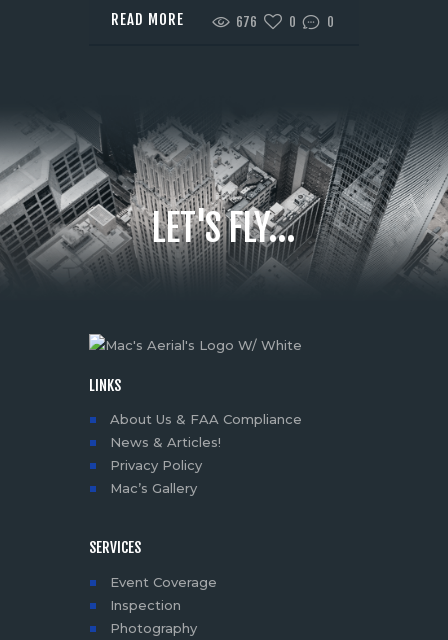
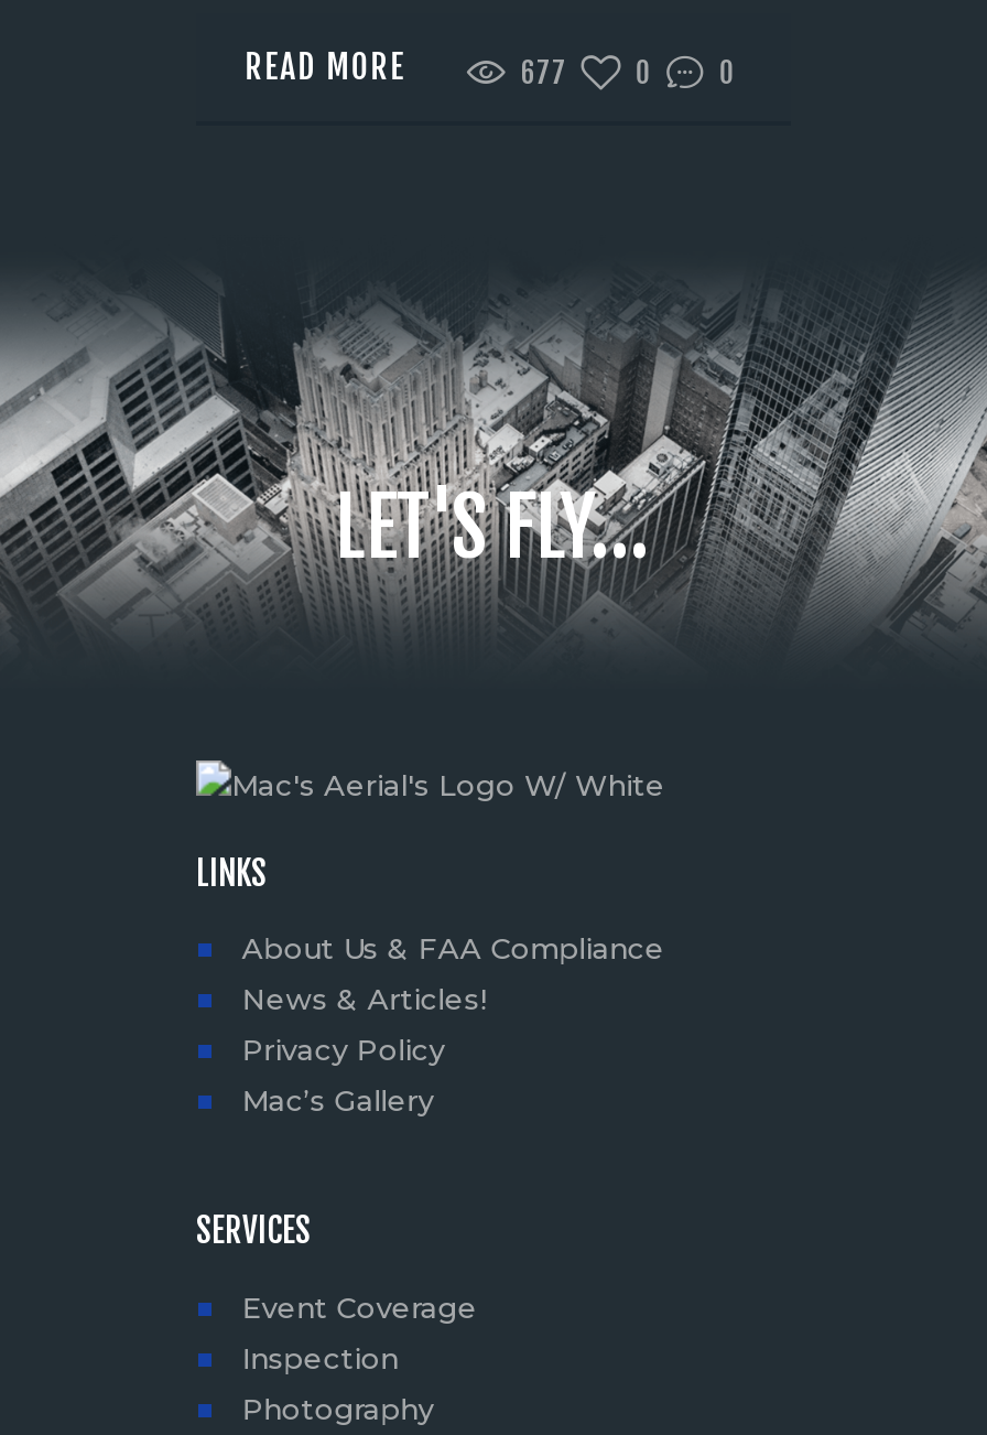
[236,14,334,30] 676 0 0 -> [521,54,735,89] 677 0 0

